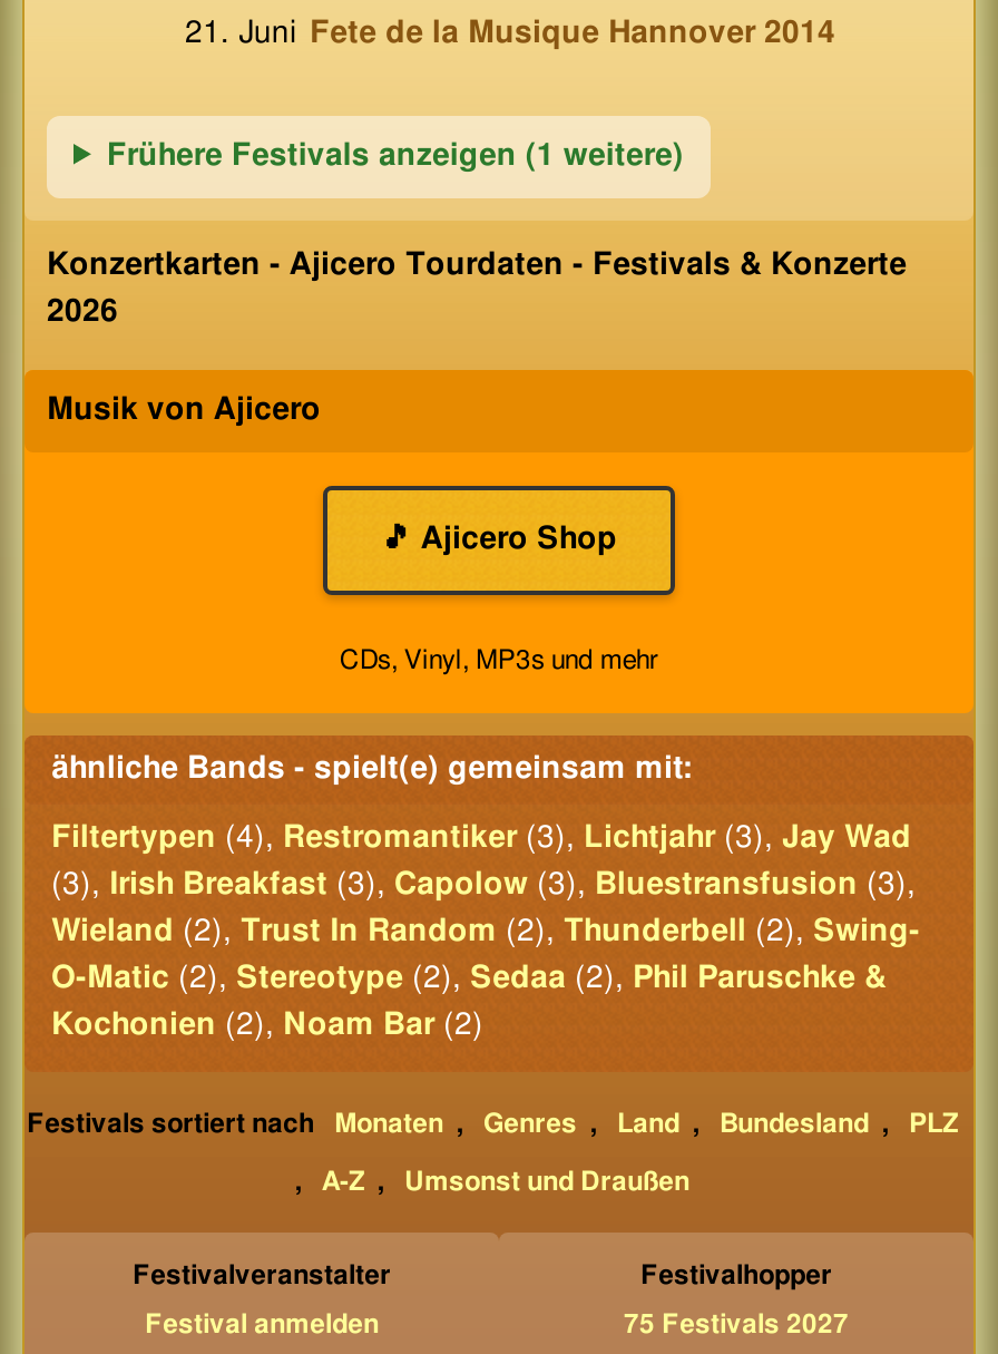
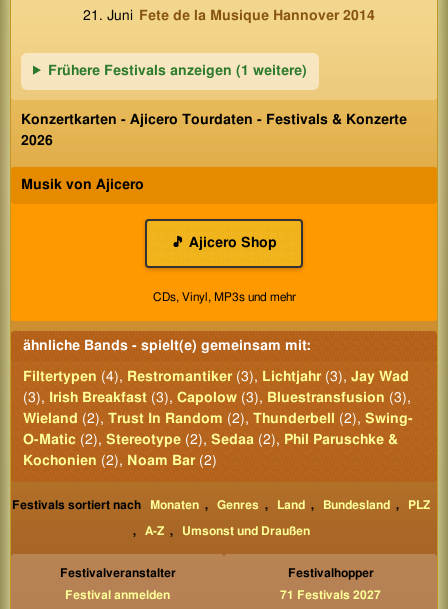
[624,1310,849,1337] 75 Festivals 2027 -> [280,589,381,601] 71 Festivals 2027

